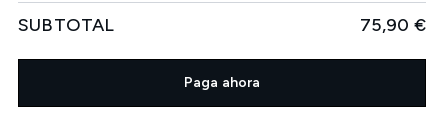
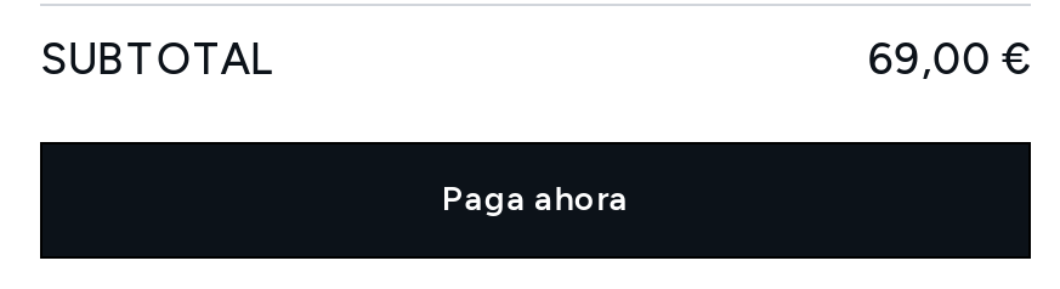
[360,14,426,36] 75,90 € -> [867,33,1031,86] 69,00 €

